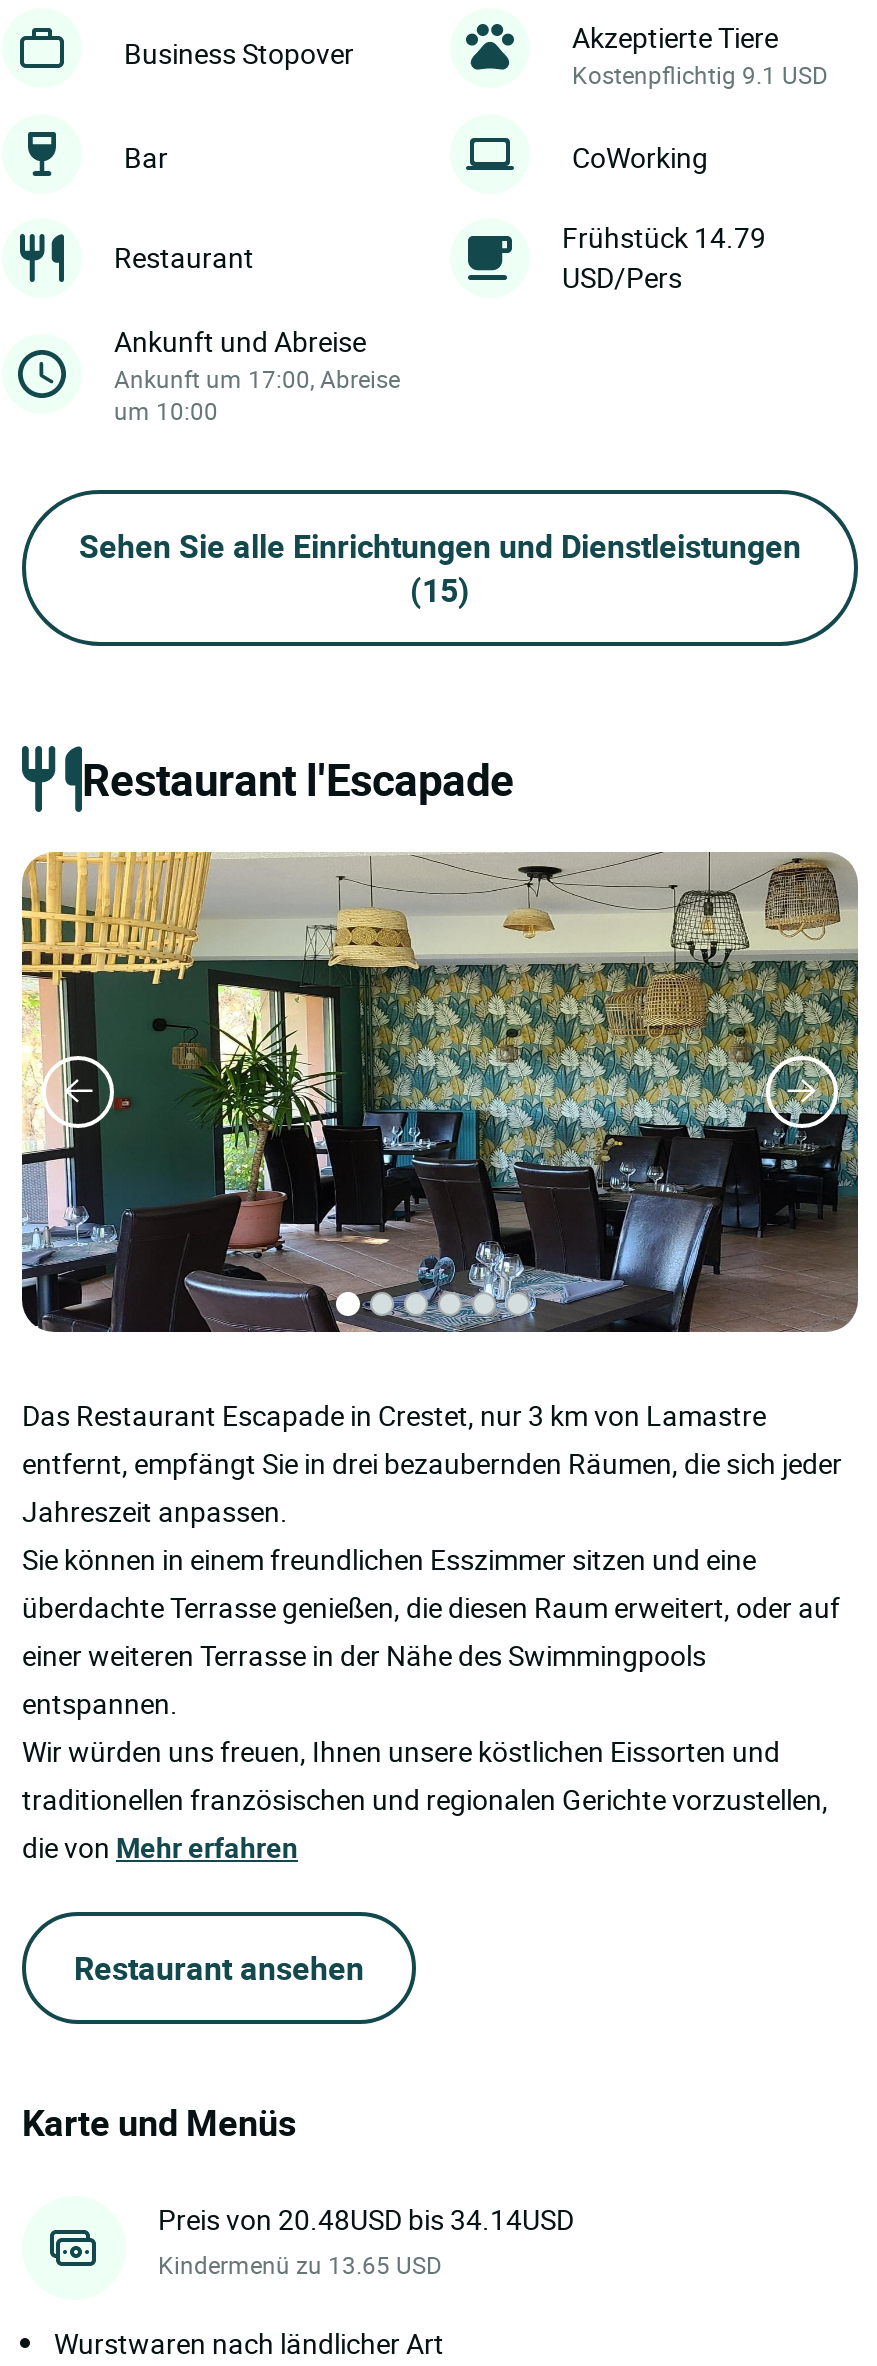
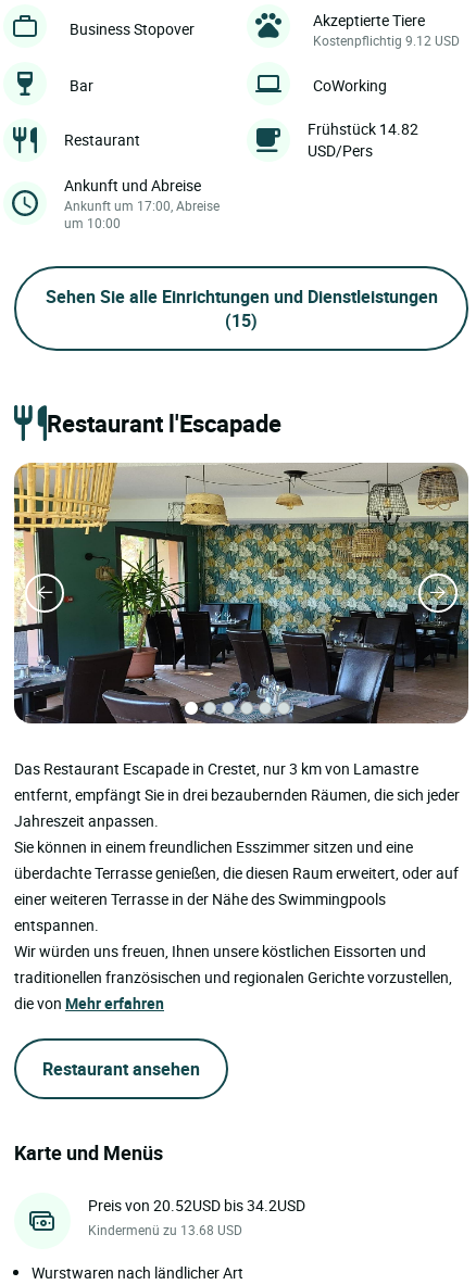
[572,58,828,90] Kostenpflichtig 9.1 USD -> [313,32,460,49] Kostenpflichtig 9.12 USD
[562,218,766,256] Frühstück 14.79 -> [308,118,418,139] Frühstück 14.82
[158,2201,574,2239] Preis von 20.48USD bis 34.14USD -> [88,1195,305,1216] Preis von 20.52USD bis 34.2USD
[158,2249,442,2281] Kindermenü zu 13.65 USD -> [88,1221,242,1239] Kindermenü zu 13.68 USD

